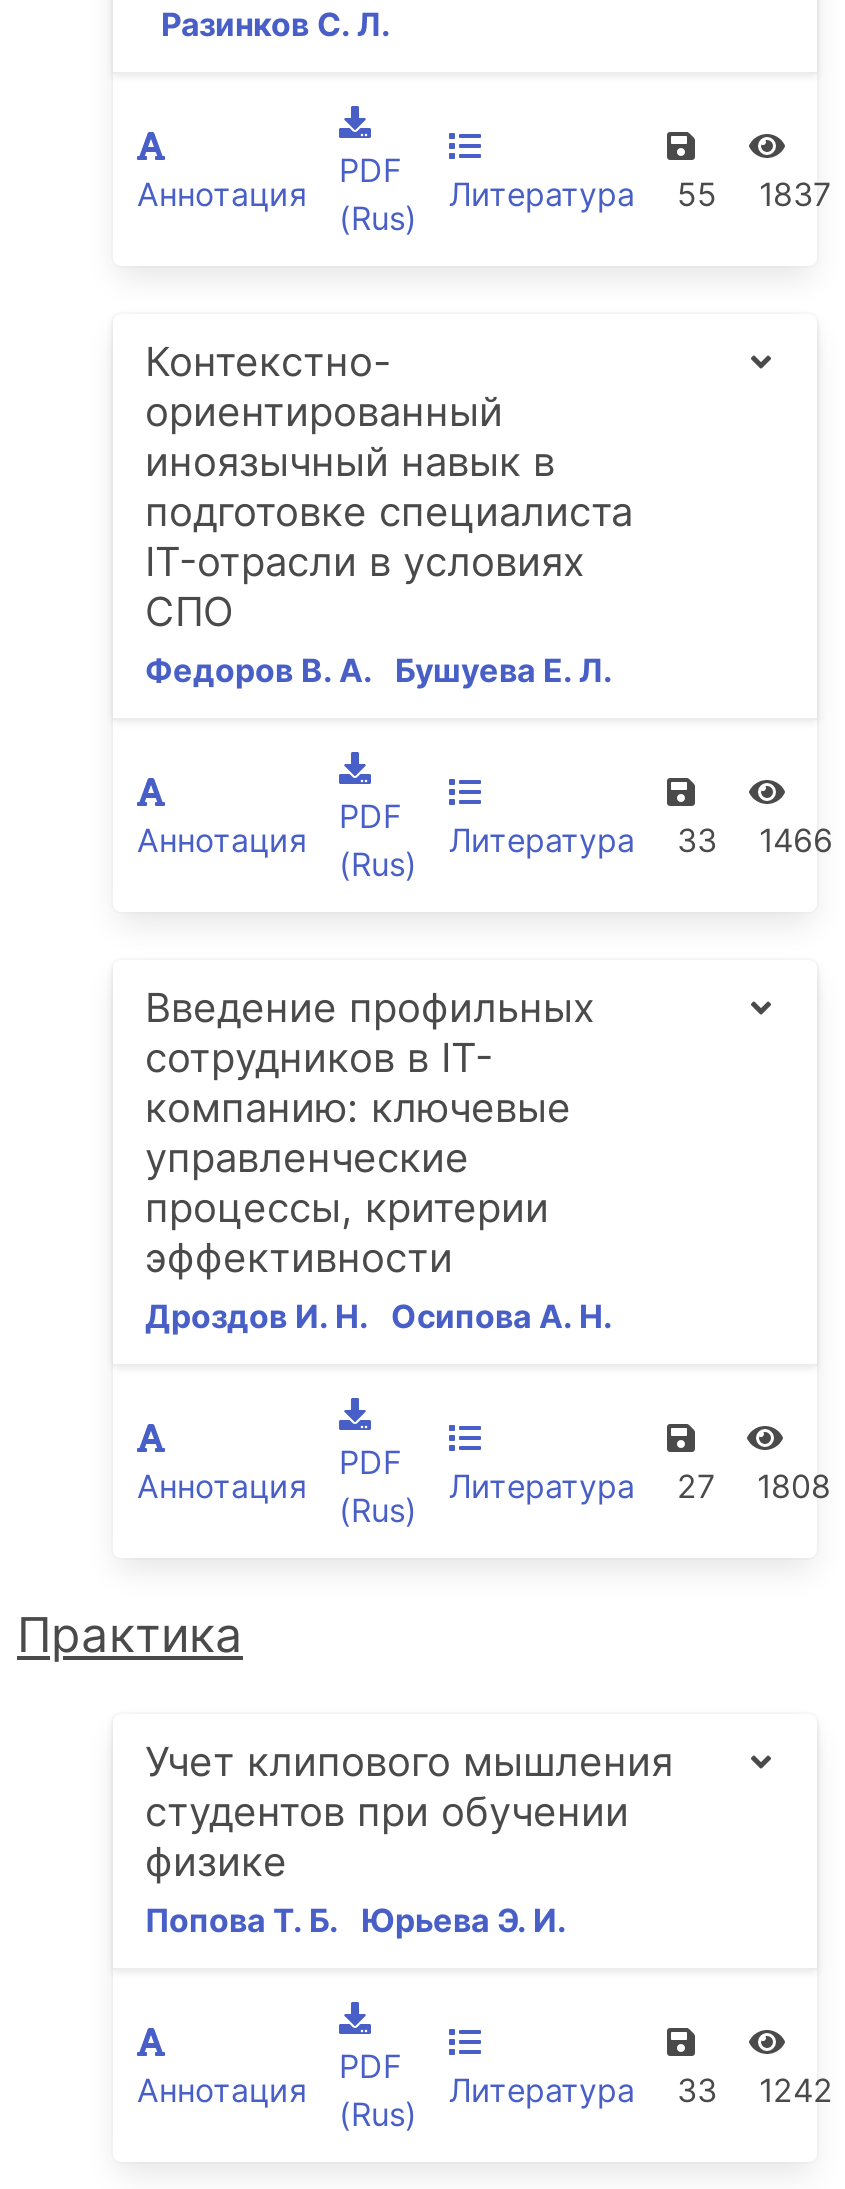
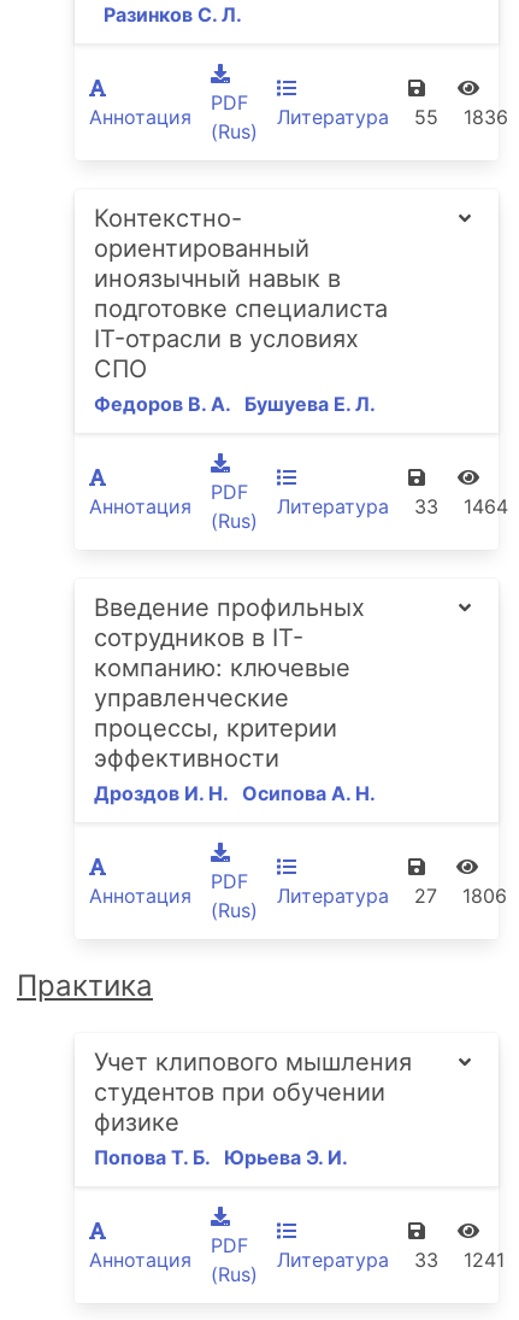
[449,175,831,215] Литература 55 1837 -> [277,105,508,129] Литература 55 1836
[449,821,833,861] Литература 33 1466 -> [277,495,508,519] Литература 33 1464
[449,1467,831,1507] Литература 27 1808 -> [277,884,507,908] Литература 27 1806
[449,2071,833,2111] Литература 33 1242 -> [277,1248,505,1272] Литература 33 1241

